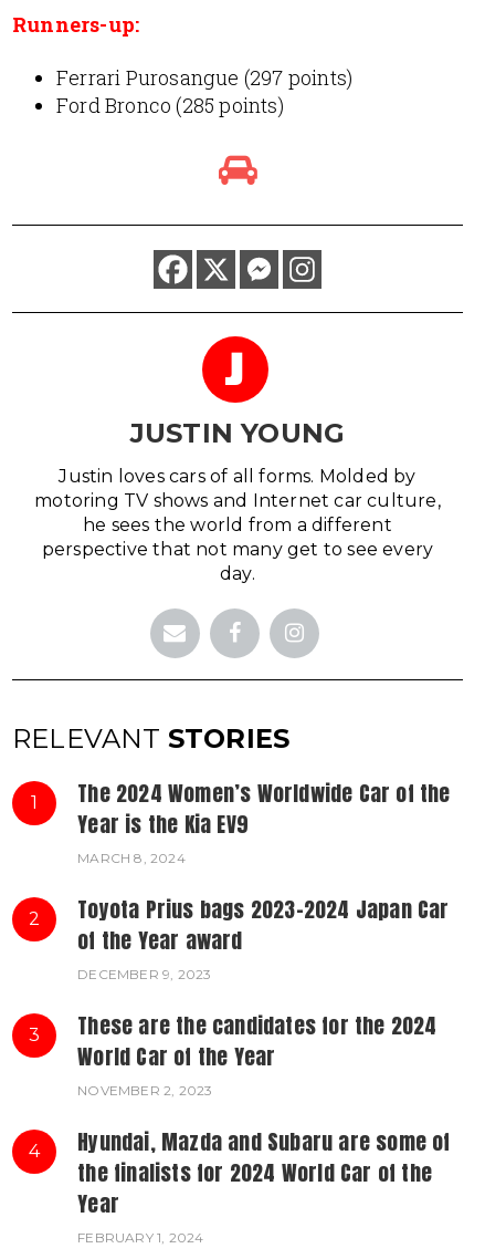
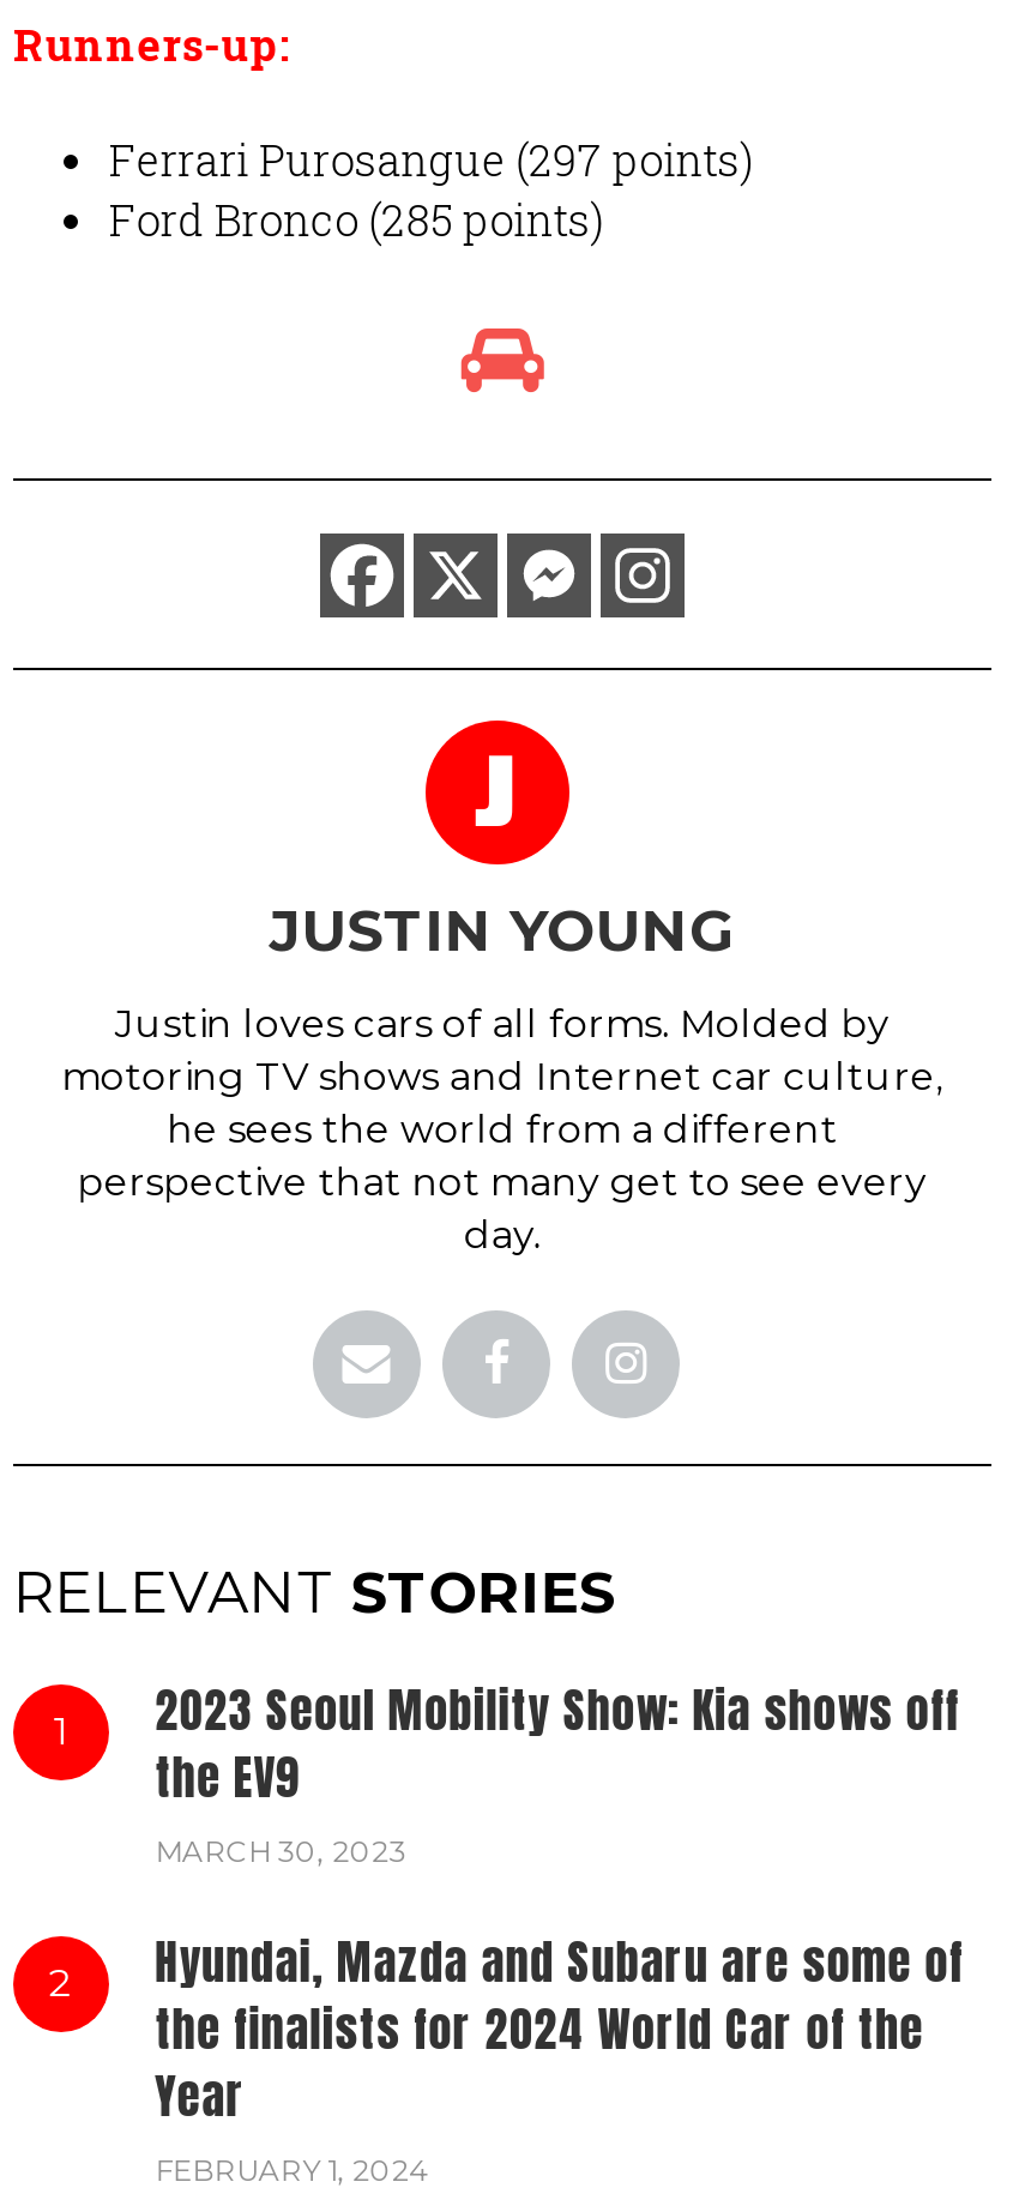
[78,777,450,867] The 2024 Women’s Worldwide Car of the | Year is the Kia EV9 | MARCH 8, 2024 -> [155,1676,960,1870] 2023 Seoul Mobility Show: Kia shows off | the EV9 | MARCH 30, 2023
[29,893,449,1162] Toyota Prius bags 2023-2024 Japan Car | of the Year award | DECEMBER 9, 2023 | 3 | These are the candidates for the 2024 | World Car of the Year | NOVEMBER 2, 2023 | 4 -> none

